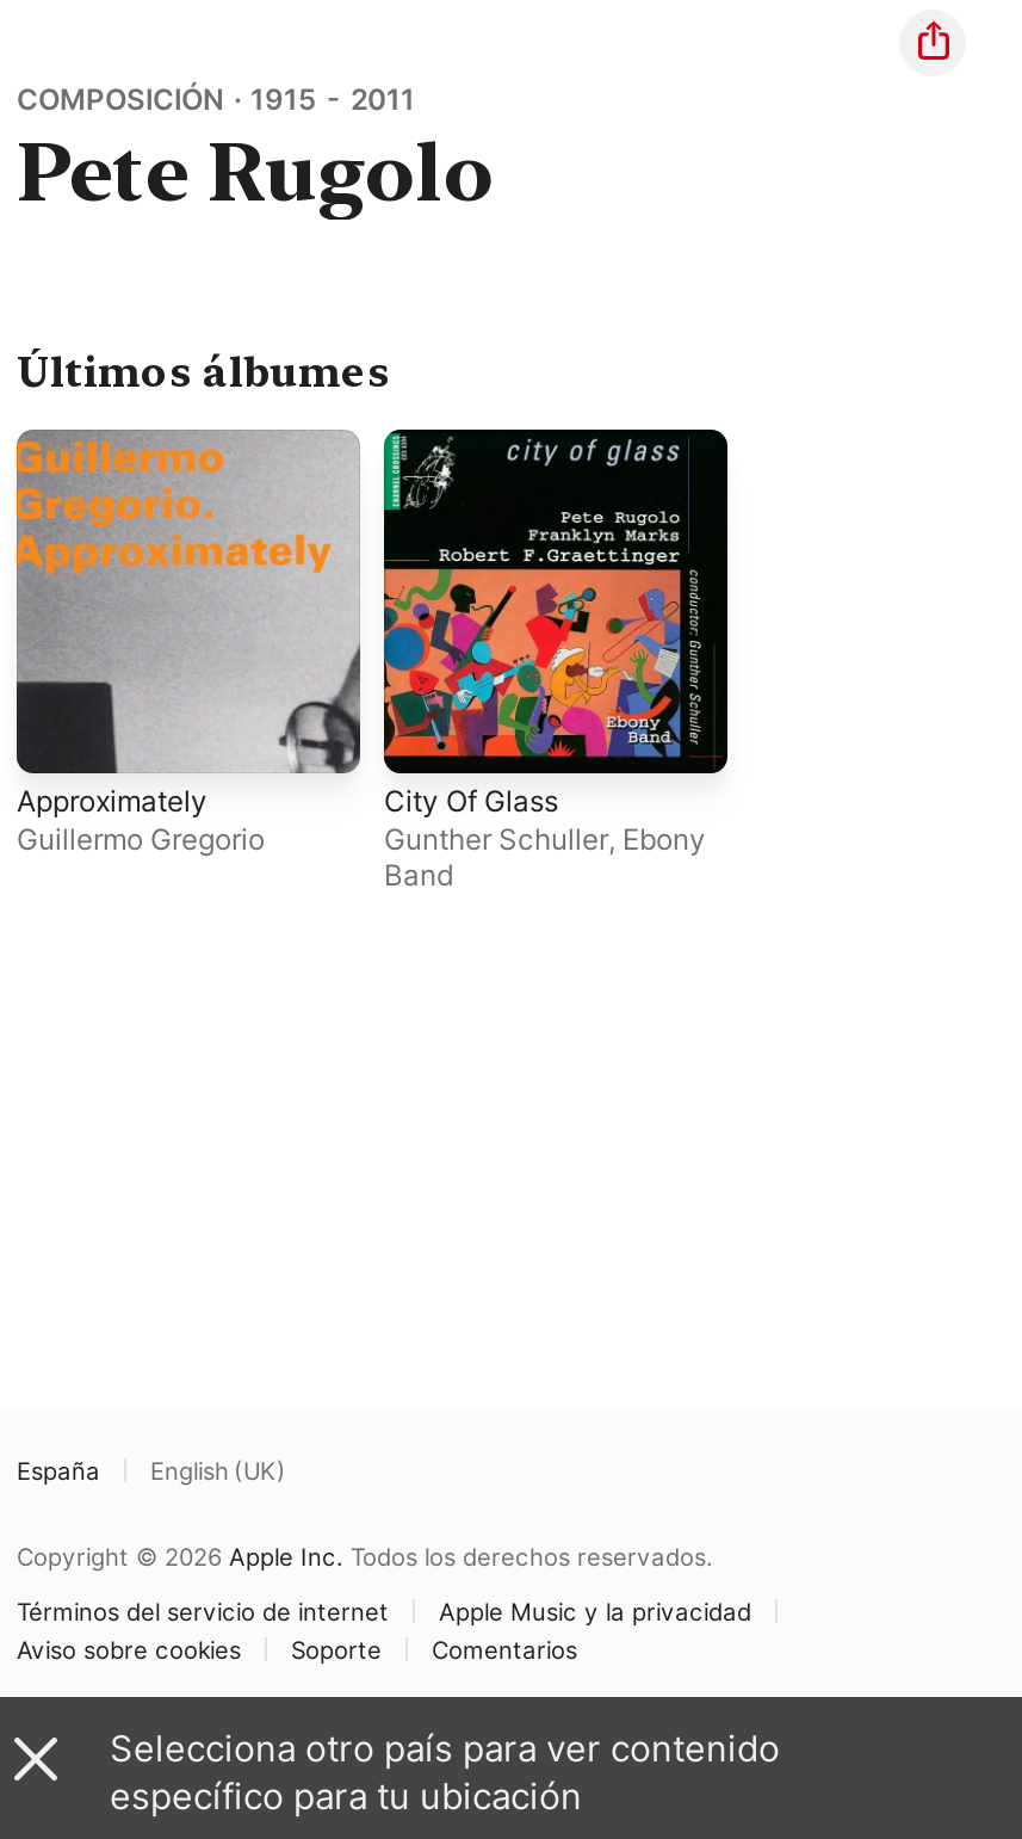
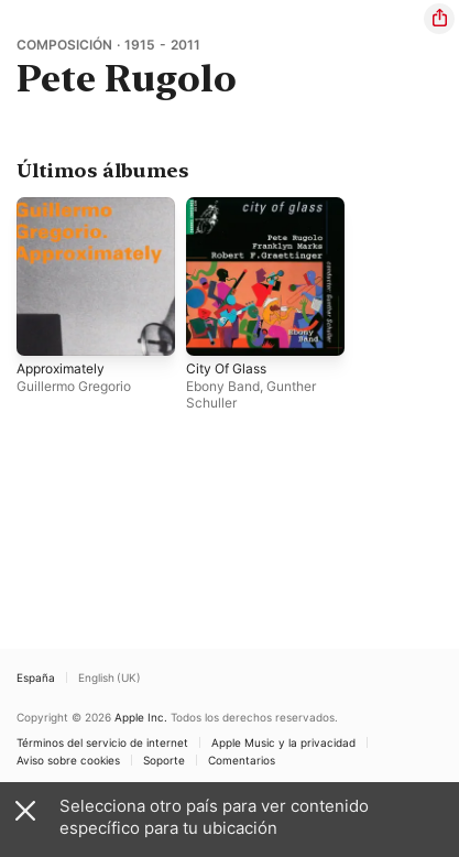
[384,821,706,893] Gunther Schuller, Ebony | Band -> [186,378,316,411] Ebony Band, Gunther | Schuller

